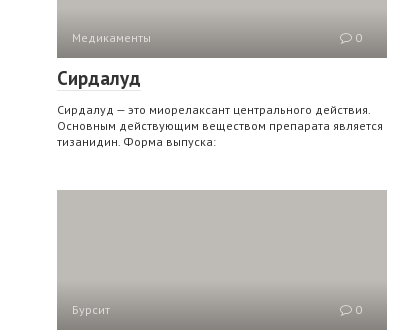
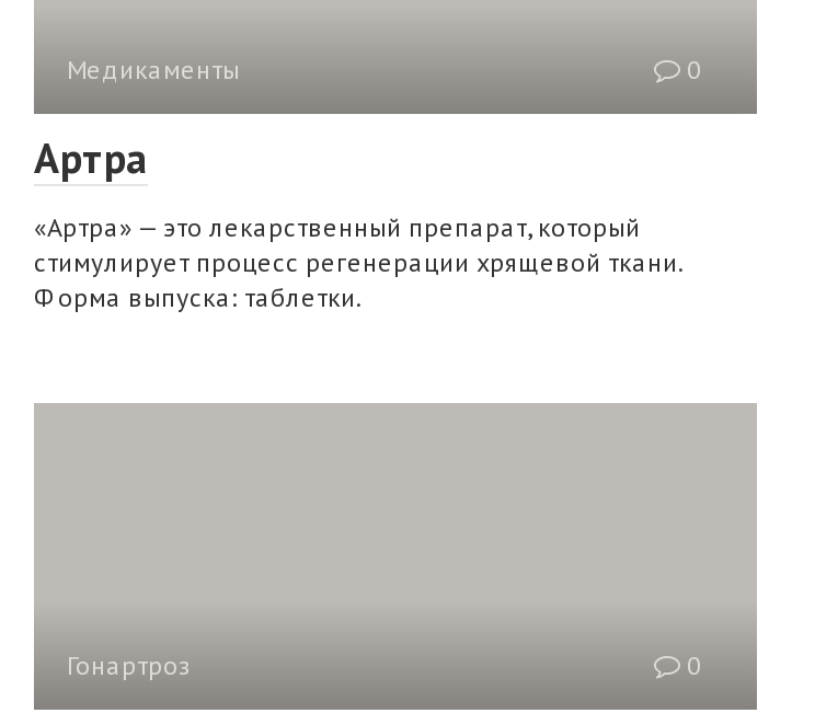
[57,66,141,90] Сирдалуд -> [34,131,148,184] Артра
[57,102,383,149] Сирдалуд — это миорелаксант центрального действия. | Основным действующим веществом препарата является | тизанидин. Форма выпуска: -> [34,210,682,313] «Артра» — это лекарственный препарат, который | стимулирует процесс регенерации хрящевой ткани. | Форма выпуска: таблетки.
[72,302,110,317] Бурсит -> [67,648,192,681] Гонартроз

